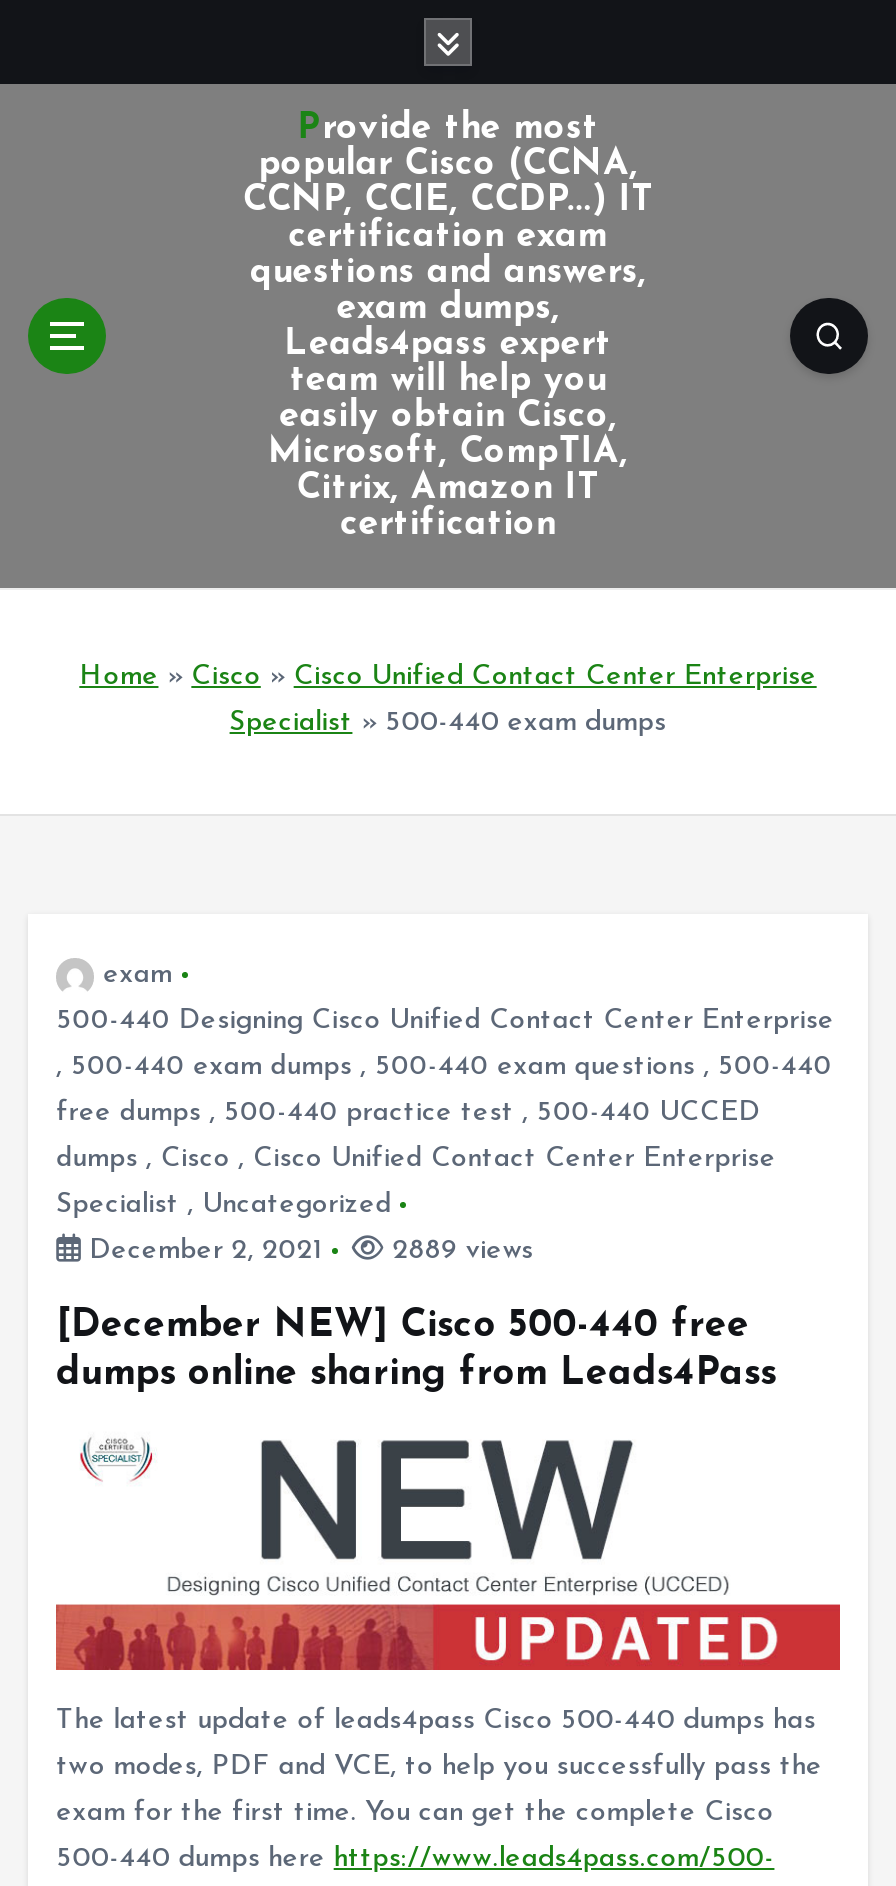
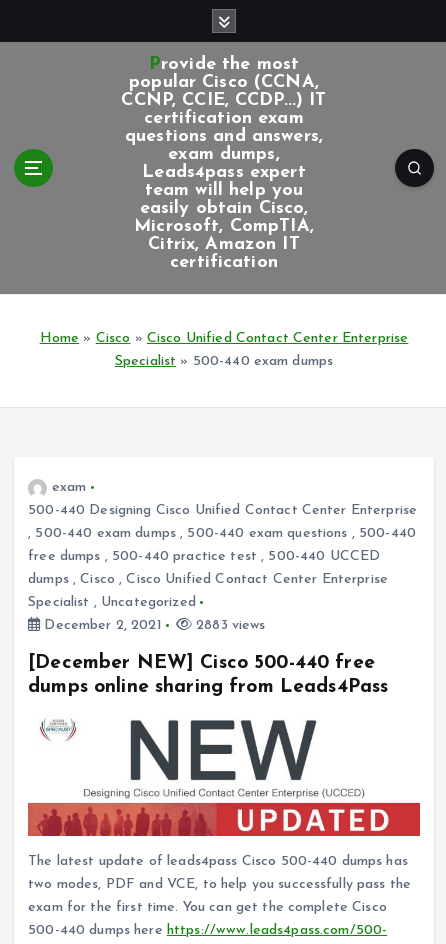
[384,1236,533,1266] 2889 views -> [192,618,266,633] 2883 views

